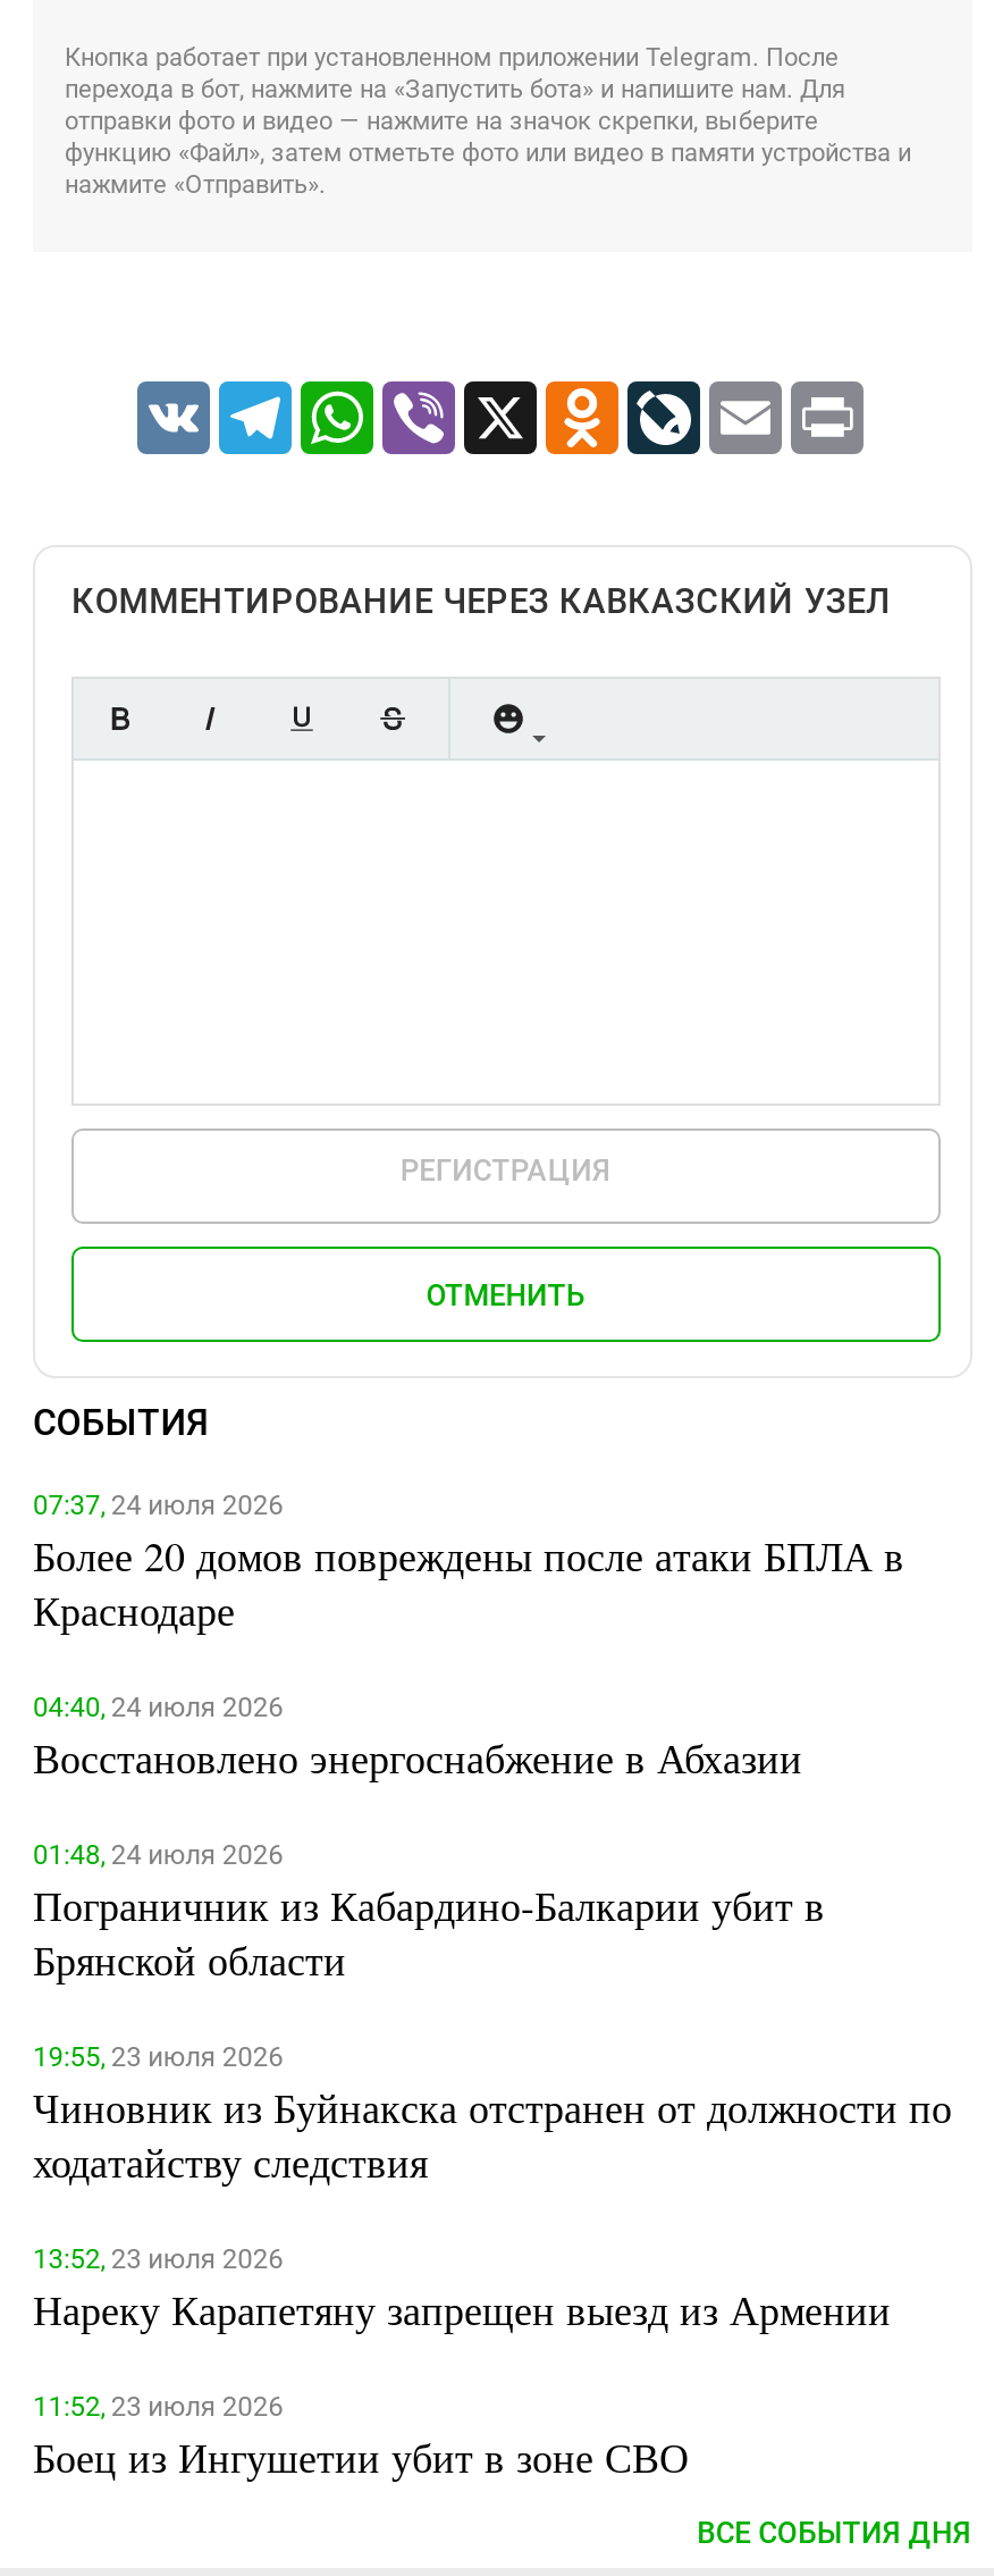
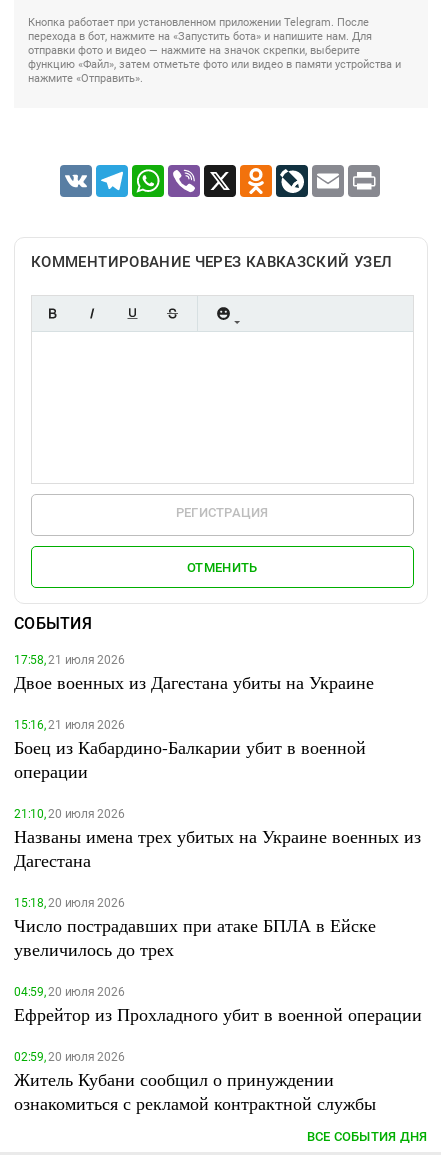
[33,1491,904,1638] 07:37, 24 июля 2026 | Более 20 домов повреждены после атаки БПЛА в | Краснодаре -> [14,653,374,694] 17:58, 21 июля 2026 | Двое военных из Дагестана убиты на Украине
[33,1693,802,1786] 04:40, 24 июля 2026 | Восстановлено энергоснабжение в Абхазии -> [14,718,366,783] 15:16, 21 июля 2026 | Боец из Кабардино-Балкарии убит в военной | операции
[33,1840,825,1988] 01:48, 24 июля 2026 | Пограничник из Кабардино-Балкарии убит в | Брянской области -> [14,807,421,872] 21:10, 20 июля 2026 | Названы имена трех убитых на Украине военных из | Дагестана
[33,2042,952,2190] 19:55, 23 июля 2026 | Чиновник из Буйнакска отстранен от должности по | ходатайству следствия -> [14,896,376,961] 15:18, 20 июля 2026 | Число пострадавших при атаке БПЛА в Ейске | увеличилось до трех
[33,2244,891,2338] 13:52, 23 июля 2026 | Нареку Карапетяну запрещен выезд из Армении -> [14,985,422,1026] 04:59, 20 июля 2026 | Ефрейтор из Прохладного убит в военной операции
[33,2392,689,2485] 11:52, 23 июля 2026 | Боец из Ингушетии убит в зоне СВО -> [14,1050,376,1115] 02:59, 20 июля 2026 | Житель Кубани сообщил о принуждении | ознакомиться с рекламой контрактной службы

